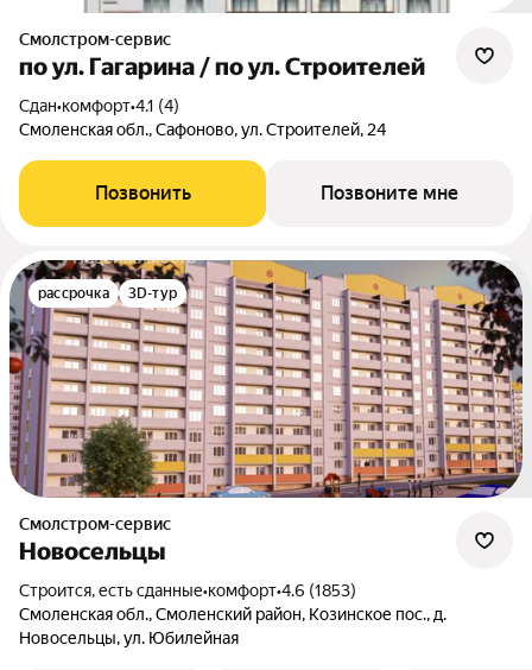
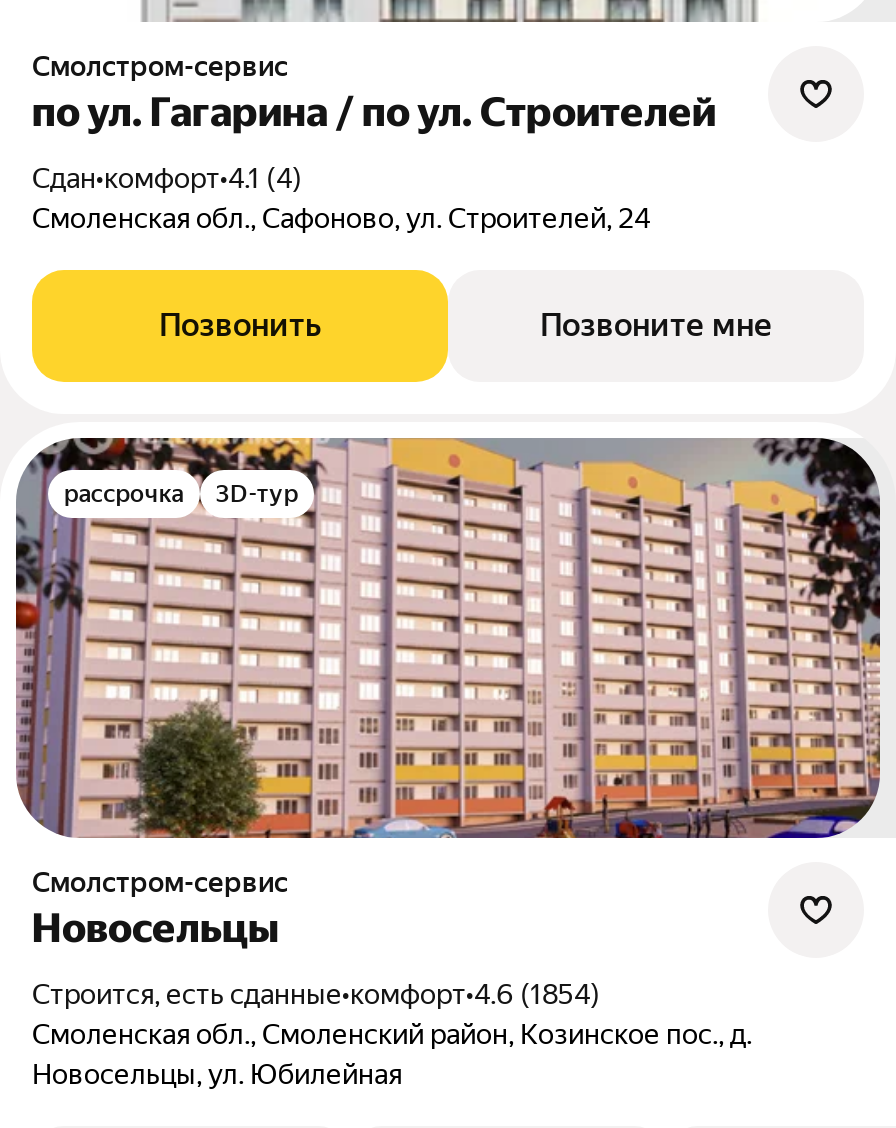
[30,581,356,600] Строится, есть сданные•комфорт•4.6 (1853) -> [50,978,600,1010] Строится, есть сданные•комфорт•4.6 (1854)

